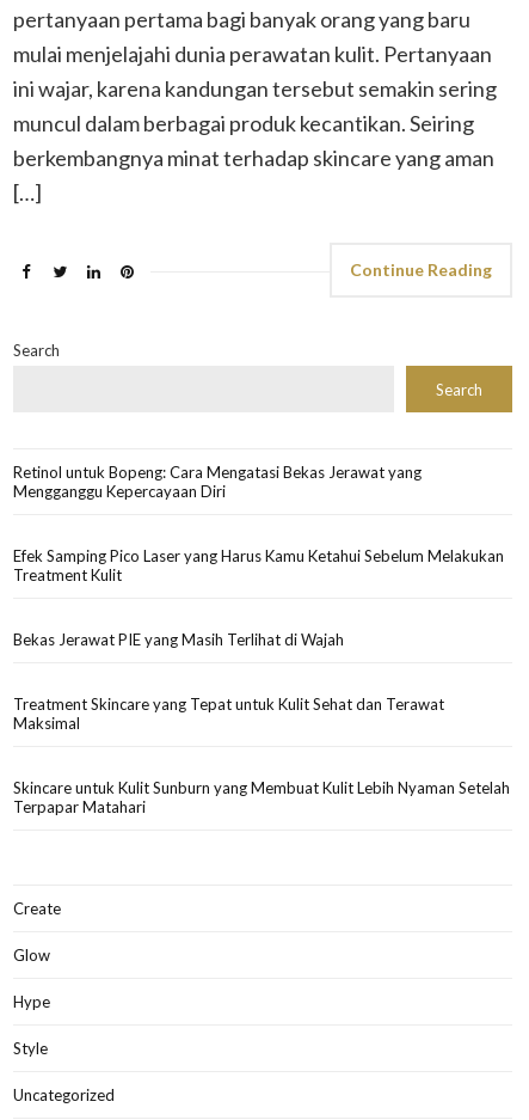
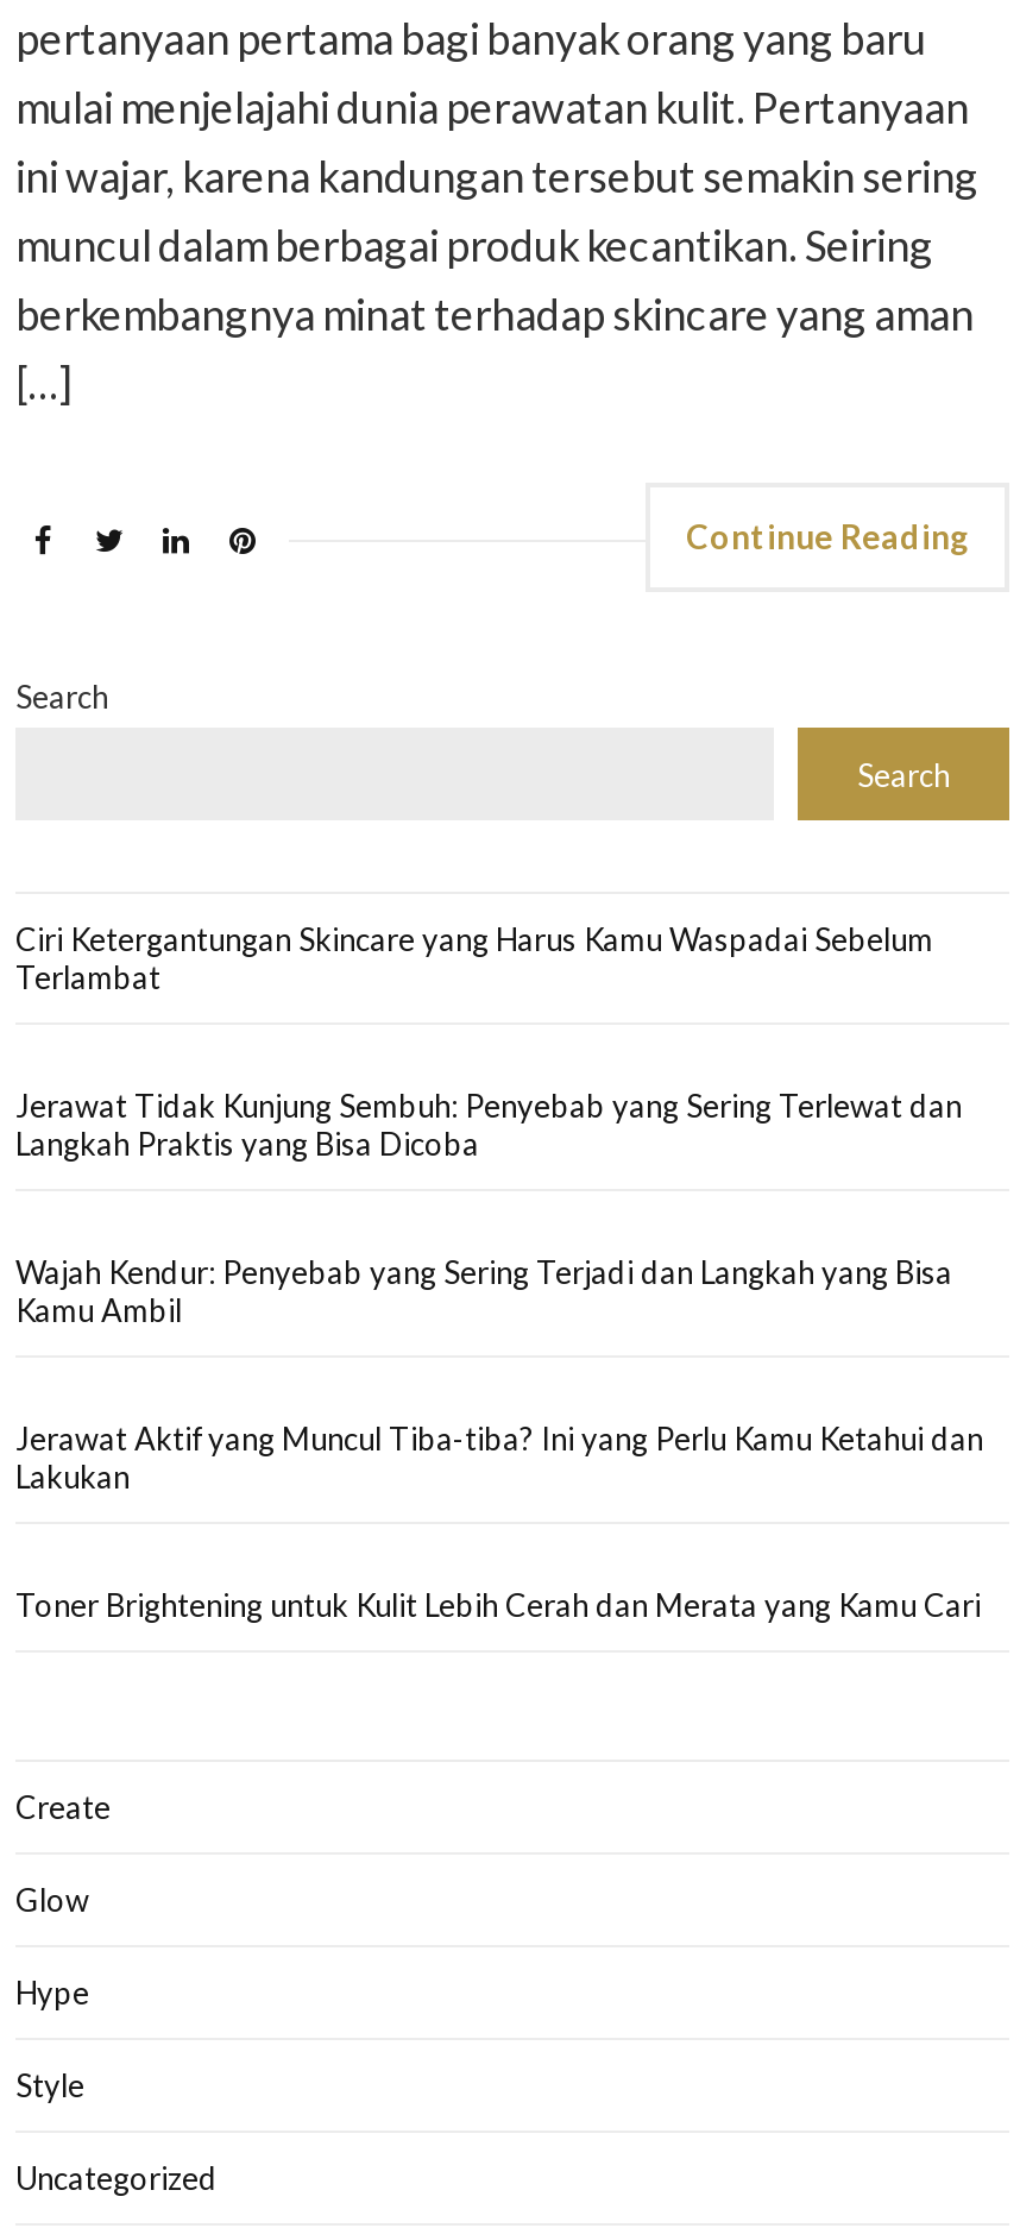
[13,462,422,501] Retinol untuk Bopeng: Cara Mengatasi Bekas Jerawat yang | Mengganggu Kepercayaan Diri -> [15,920,933,996] Ciri Ketergantungan Skincare yang Harus Kamu Waspadai Sebelum | Terlambat
[13,546,504,584] Efek Samping Pico Laser yang Harus Kamu Ketahui Sebelum Melakukan | Treatment Kulit -> [15,1086,962,1163] Jerawat Tidak Kunjung Sembuh: Penyebab yang Sering Terlewat dan | Langkah Praktis yang Bisa Dicoba
[13,630,344,649] Bekas Jerawat PIE yang Masih Terlihat di Wajah -> [15,1253,952,1329] Wajah Kendur: Penyebab yang Sering Terjadi dan Langkah yang Bisa | Kamu Ambil
[13,694,444,733] Treatment Skincare yang Tepat untuk Kulit Sehat dan Terawat | Maksimal -> [15,1419,983,1495] Jerawat Aktif yang Muncul Tiba-tiba? Ini yang Perlu Kamu Ketahui dan | Lakukan
[13,778,510,816] Skincare untuk Kulit Sunburn yang Membuat Kulit Lebih Nyaman Setelah | Terpapar Matahari -> [15,1586,981,1624] Toner Brightening untuk Kulit Lebih Cerah dan Merata yang Kamu Cari

